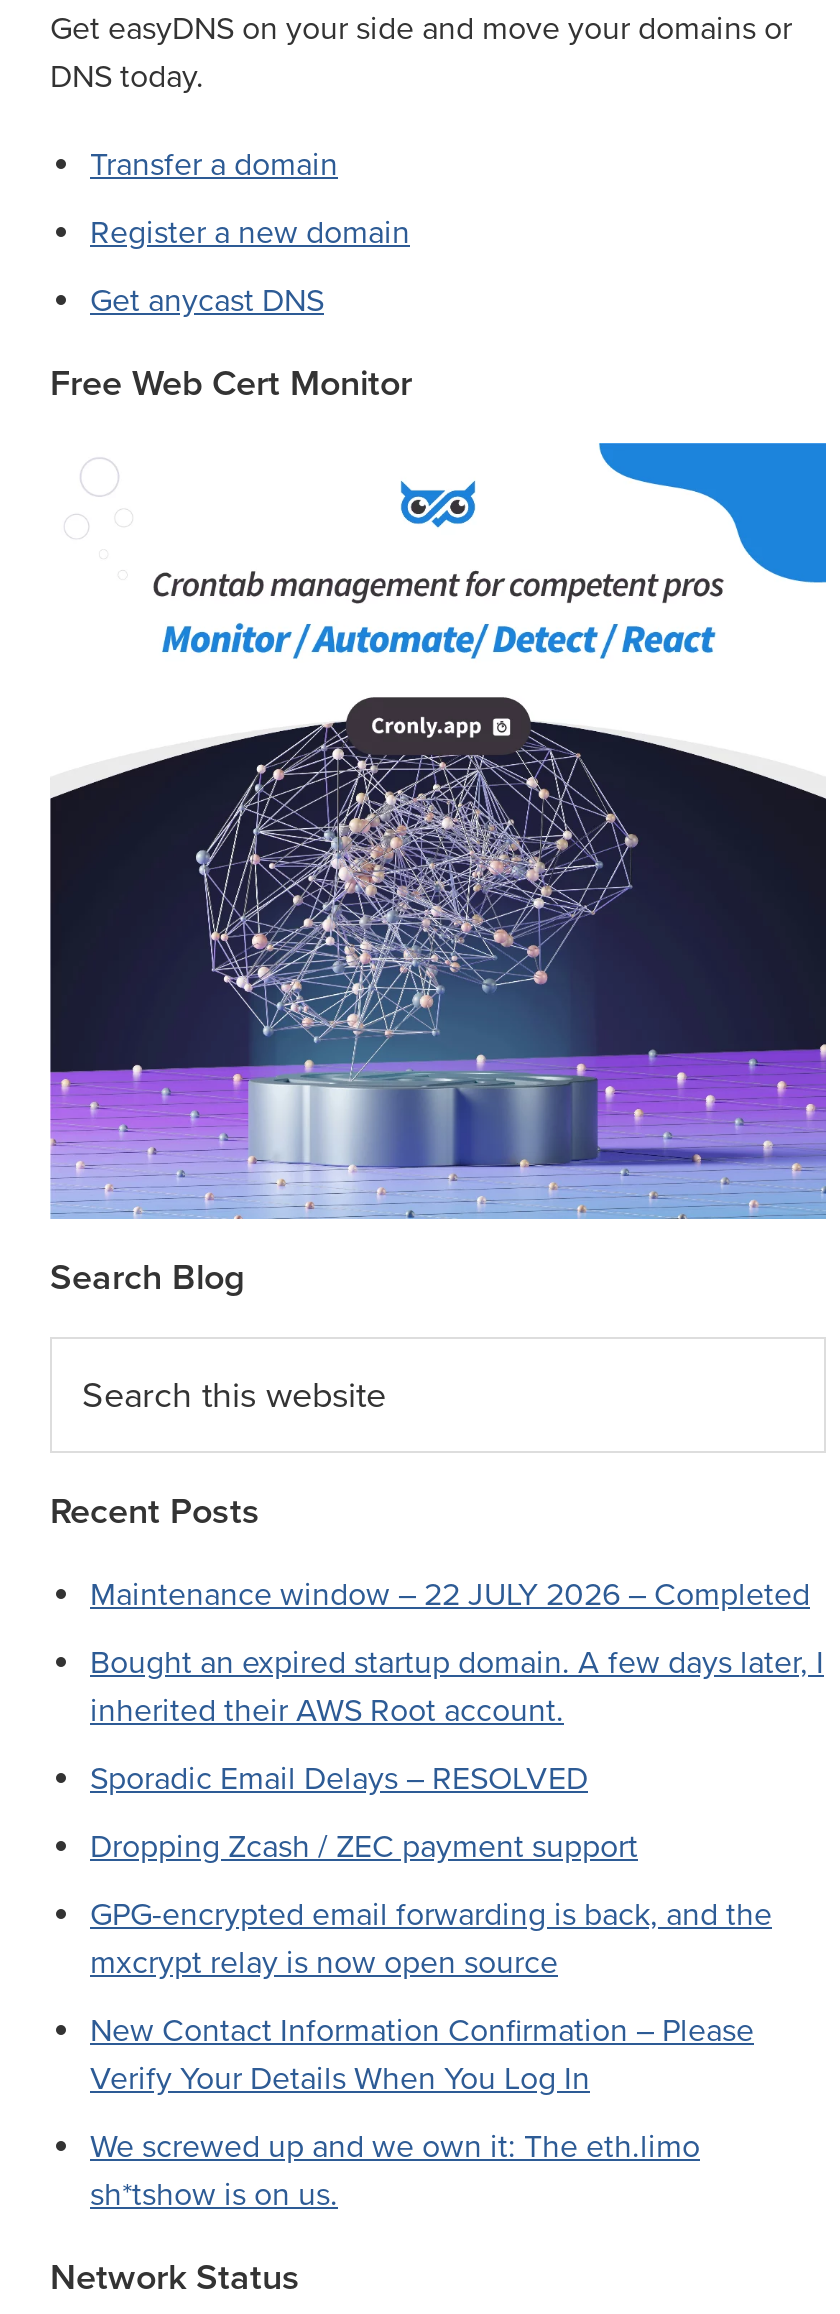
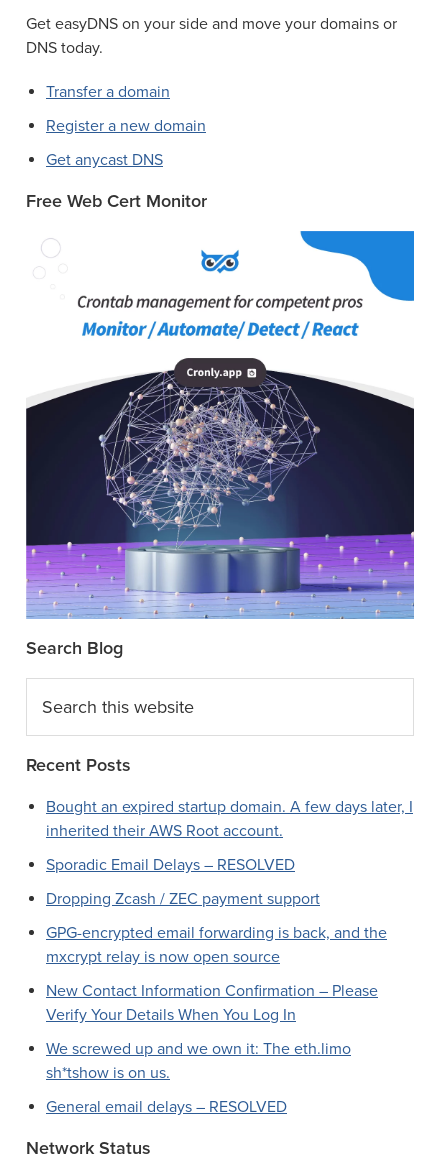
[90,1575,810,1615] Maintenance window – 22 JULY 2026 – Completed -> none
moved [90,1643,824,2215] -> [46,797,413,1083]: Bought an expired startup domain. A few days later, I | inherited their AWS Root account. | Sporadic Email Delays – RESOLVED | ... | We screwed up and we own it: The eth.limo | sh*tshow is on us.
none -> [46,1097,287,1117] General email delays – RESOLVED

